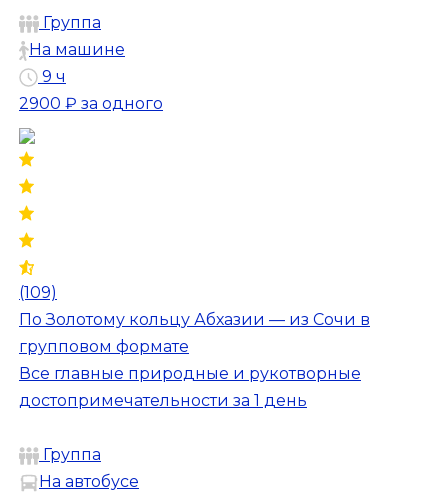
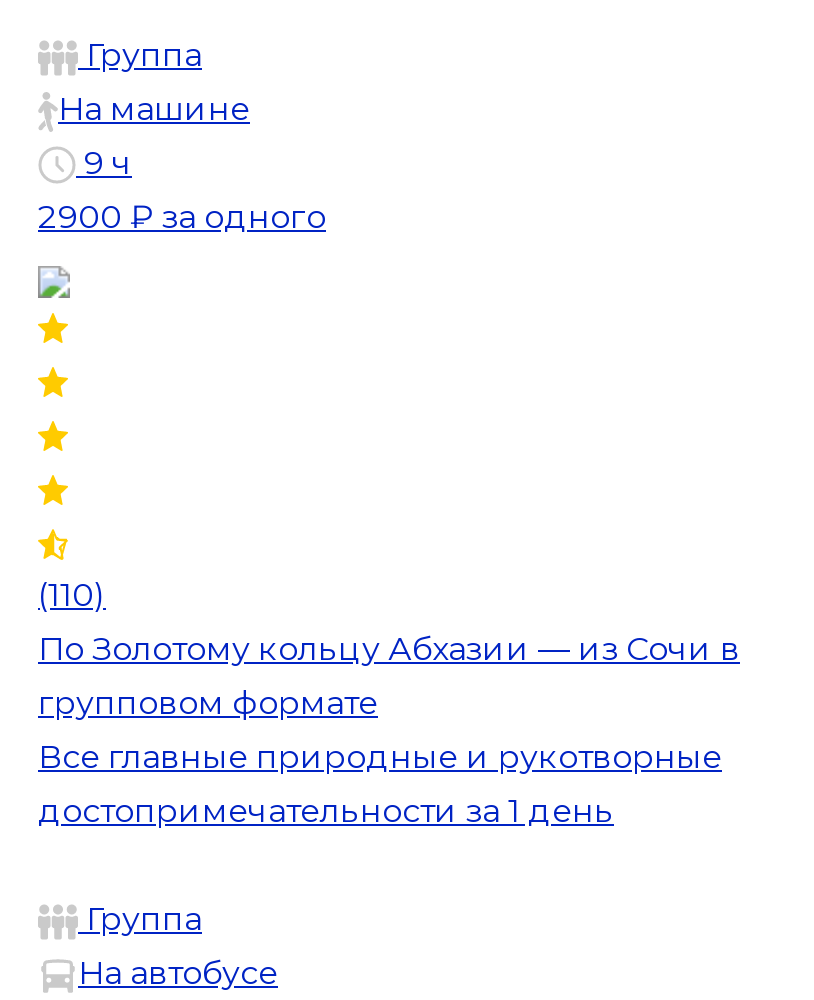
[19,283,57,302] (109) -> [38,576,106,614] (110)

